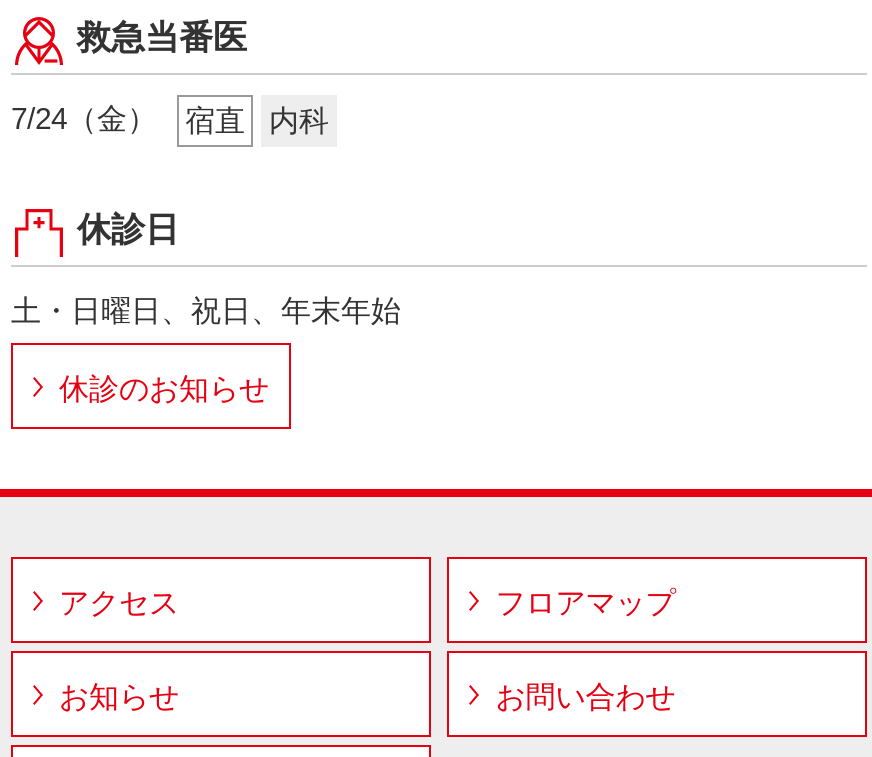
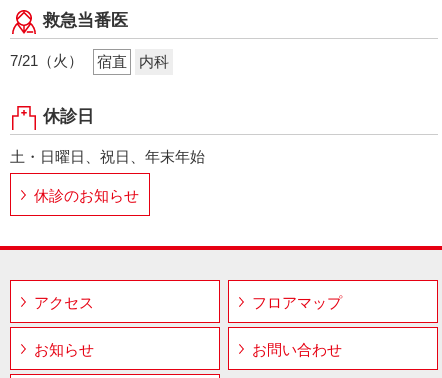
[11,101,329,137] 7/24（金） 宿直 内科 -> [10,52,169,70] 7/21（火） 宿直 内科

